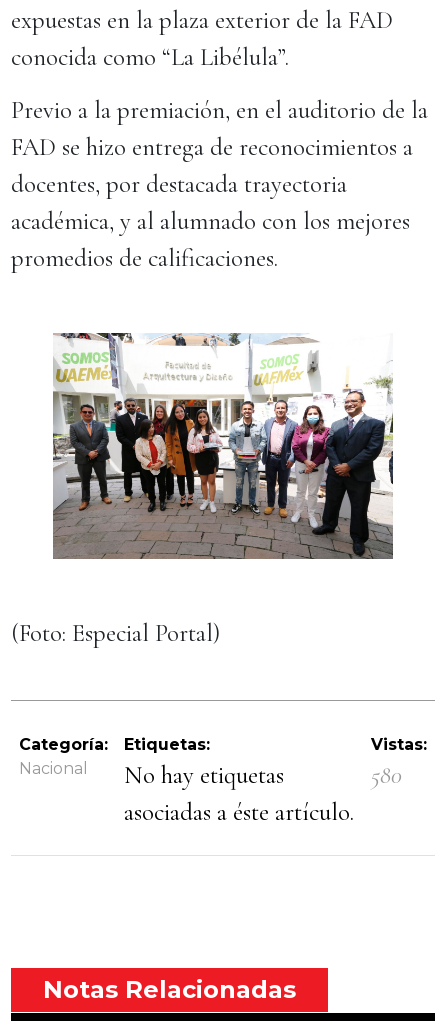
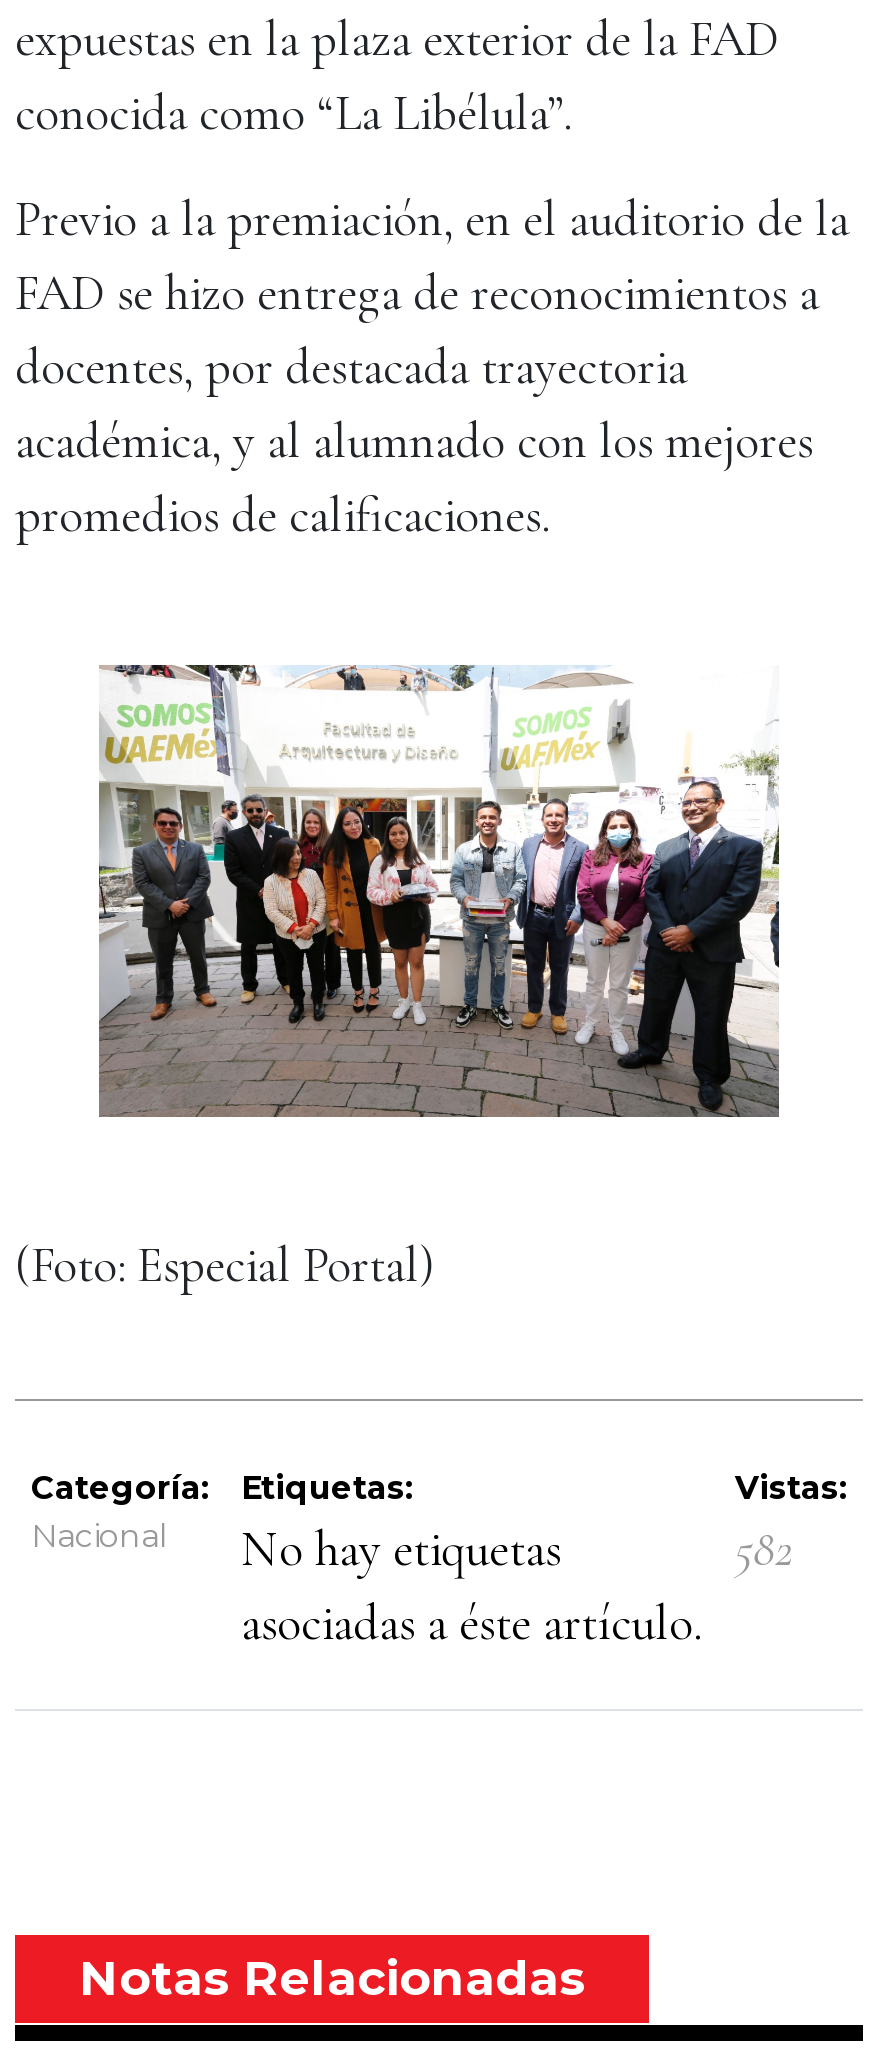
[371,760,402,790] 580 -> [735,1519,793,1579] 582

